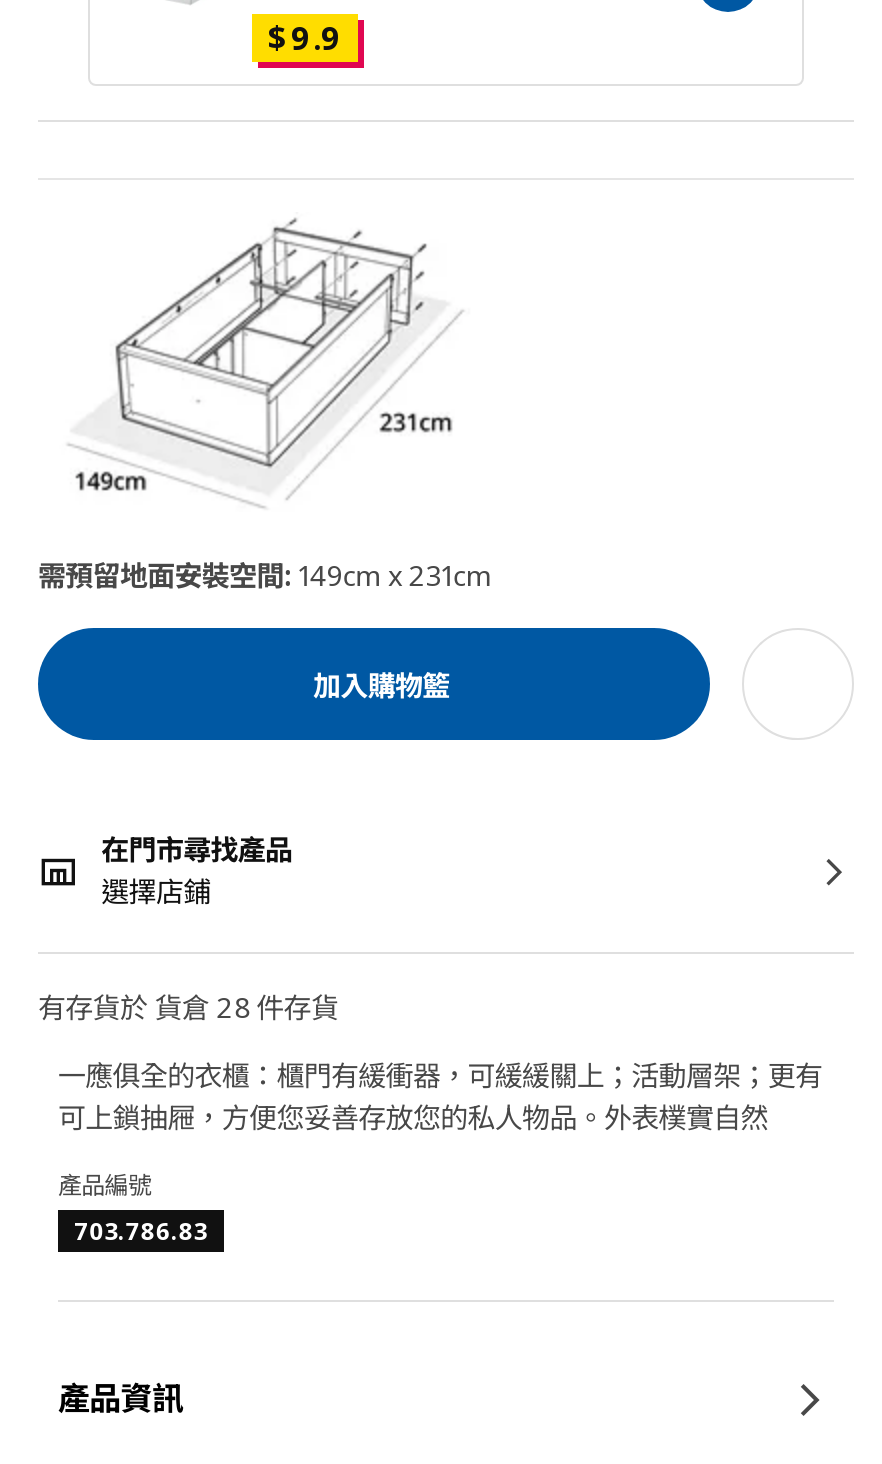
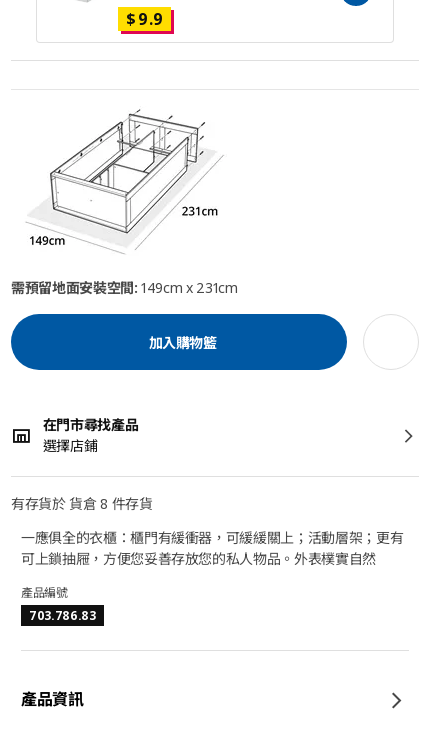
[38,988,338,1026] 有存貨於 貨倉 28 件存貨 -> [11,494,152,513] 有存貨於 貨倉 8 件存貨

